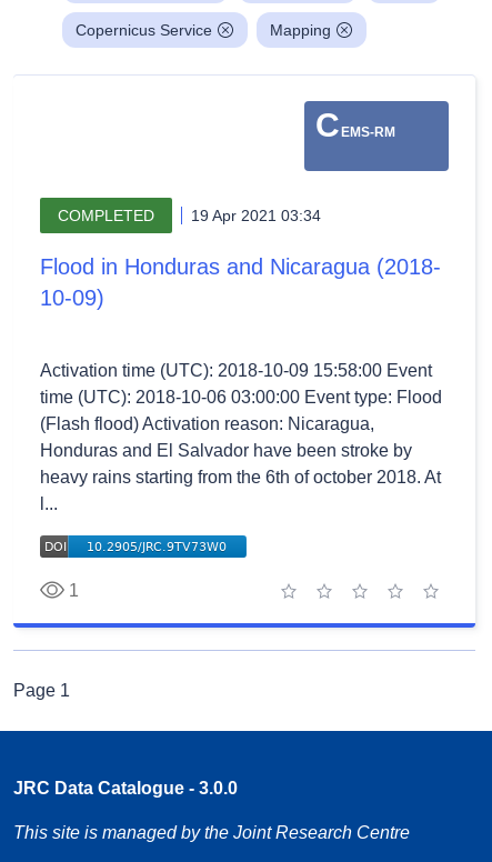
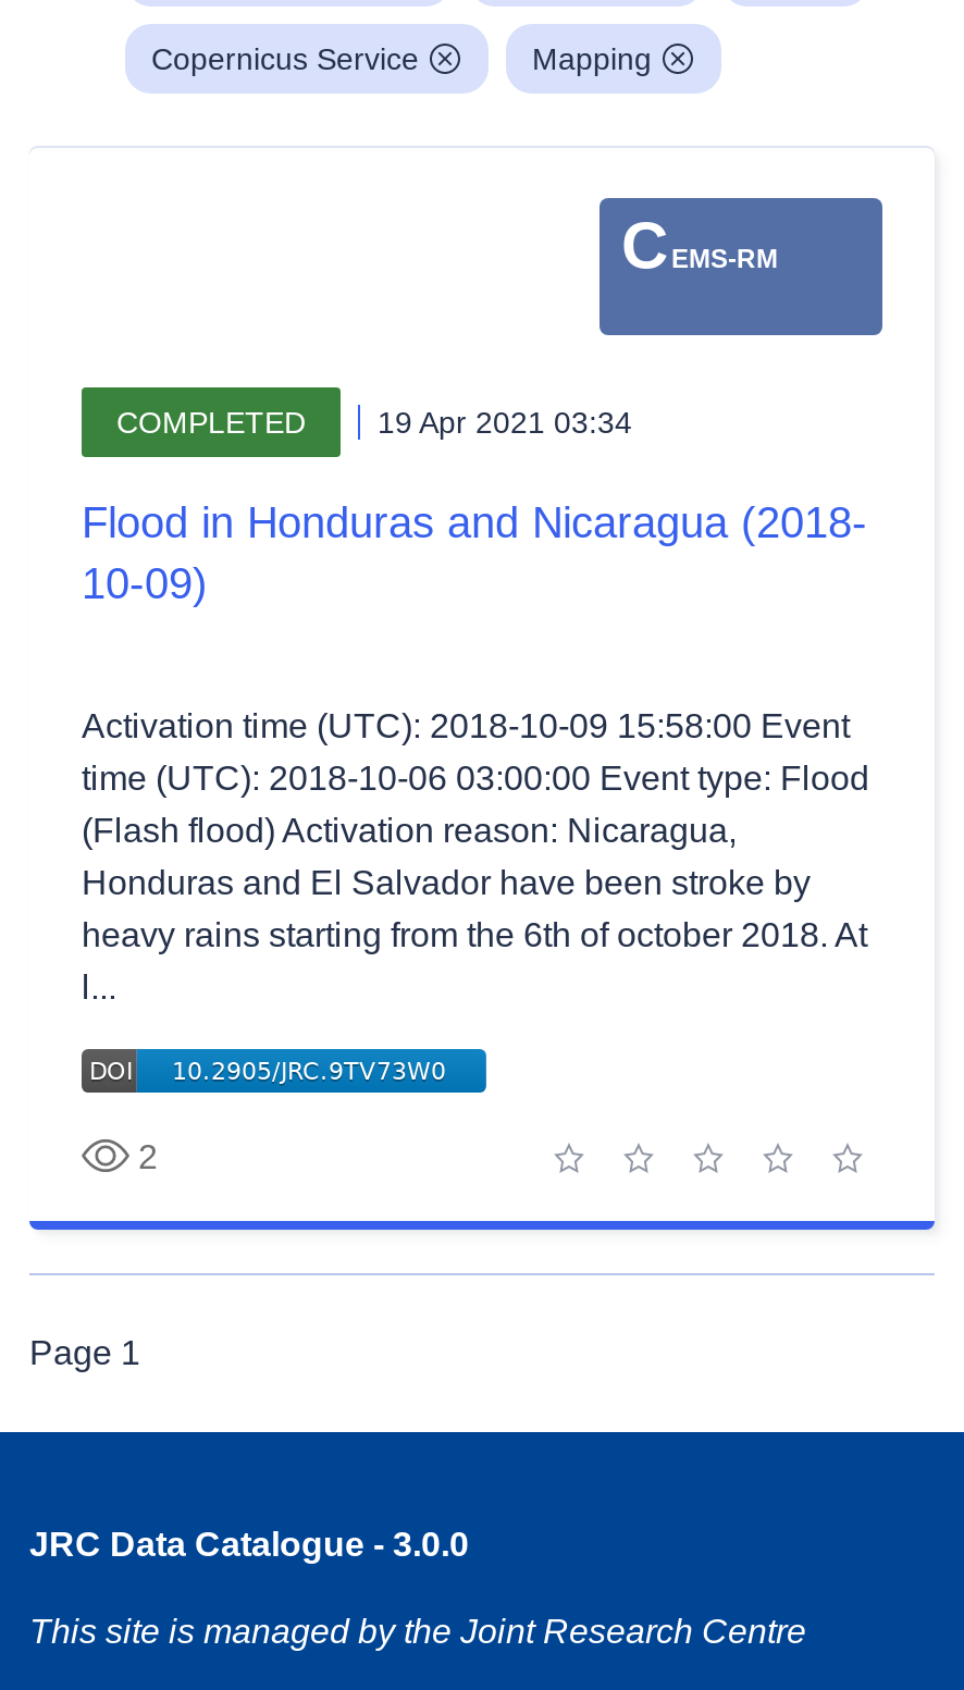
[69,581,79,600] 1 -> [138,1138,158,1175] 2

